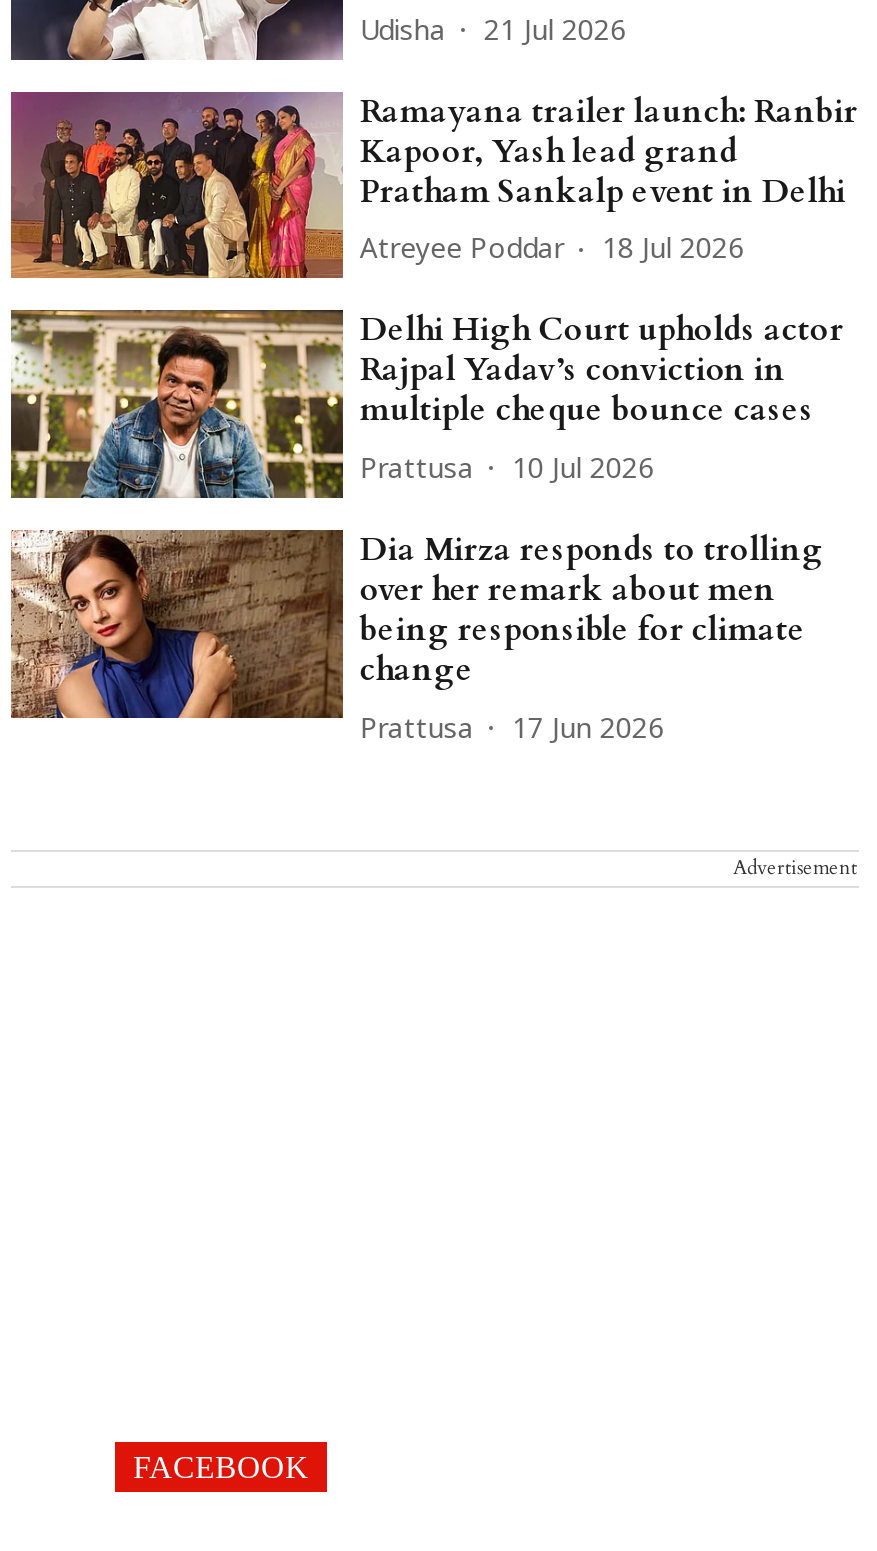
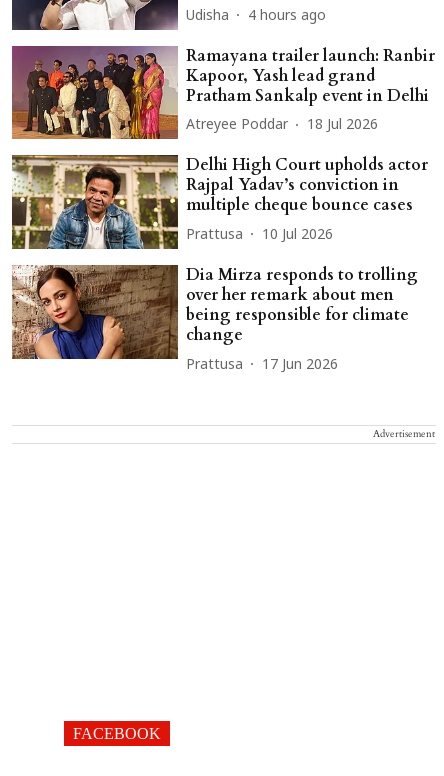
[360,16,626,50] Udisha 21 Jul 2026 -> [186,8,326,25] Udisha 4 hours ago

